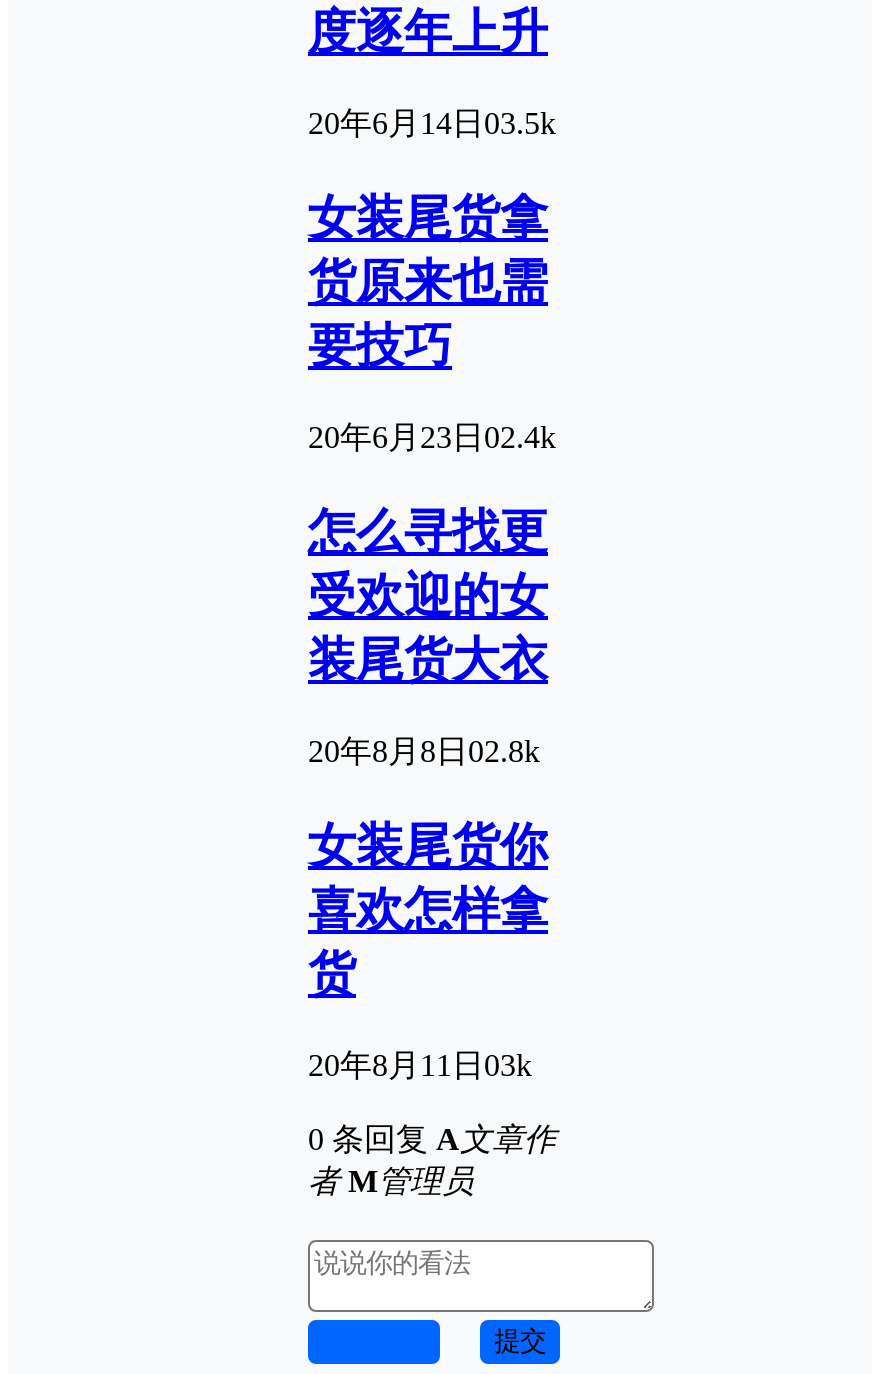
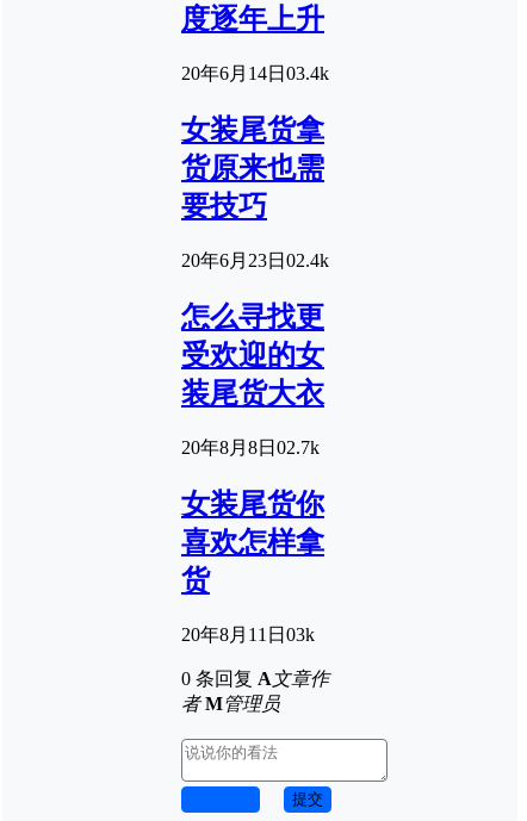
[308,106,556,140] 20年6月14日03.5k -> [181,63,329,84] 20年6月14日03.4k
[308,734,540,768] 20年8月8日02.8k -> [181,437,320,457] 20年8月8日02.7k

